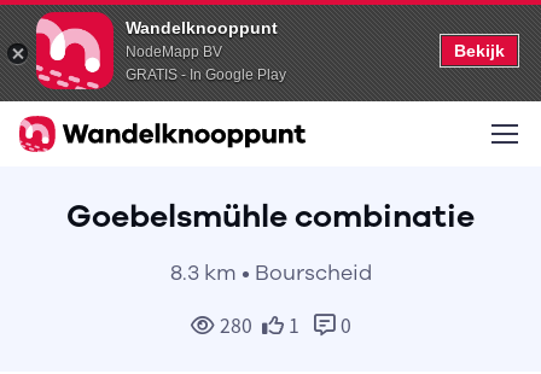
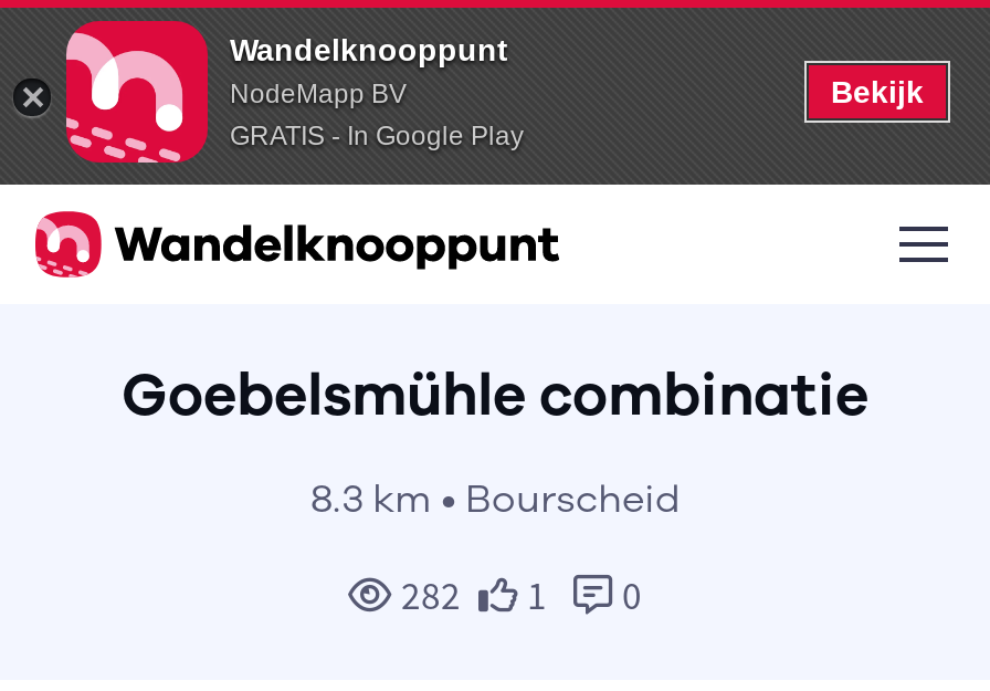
[219,312,351,339] 280 1 0 -> [401,572,642,620] 282 1 0

